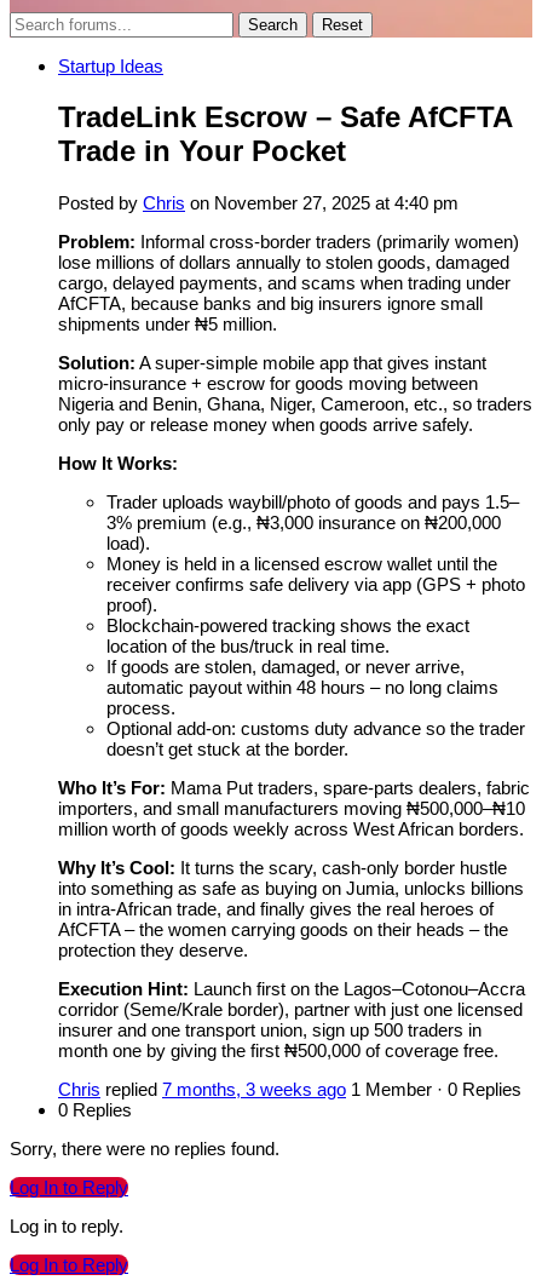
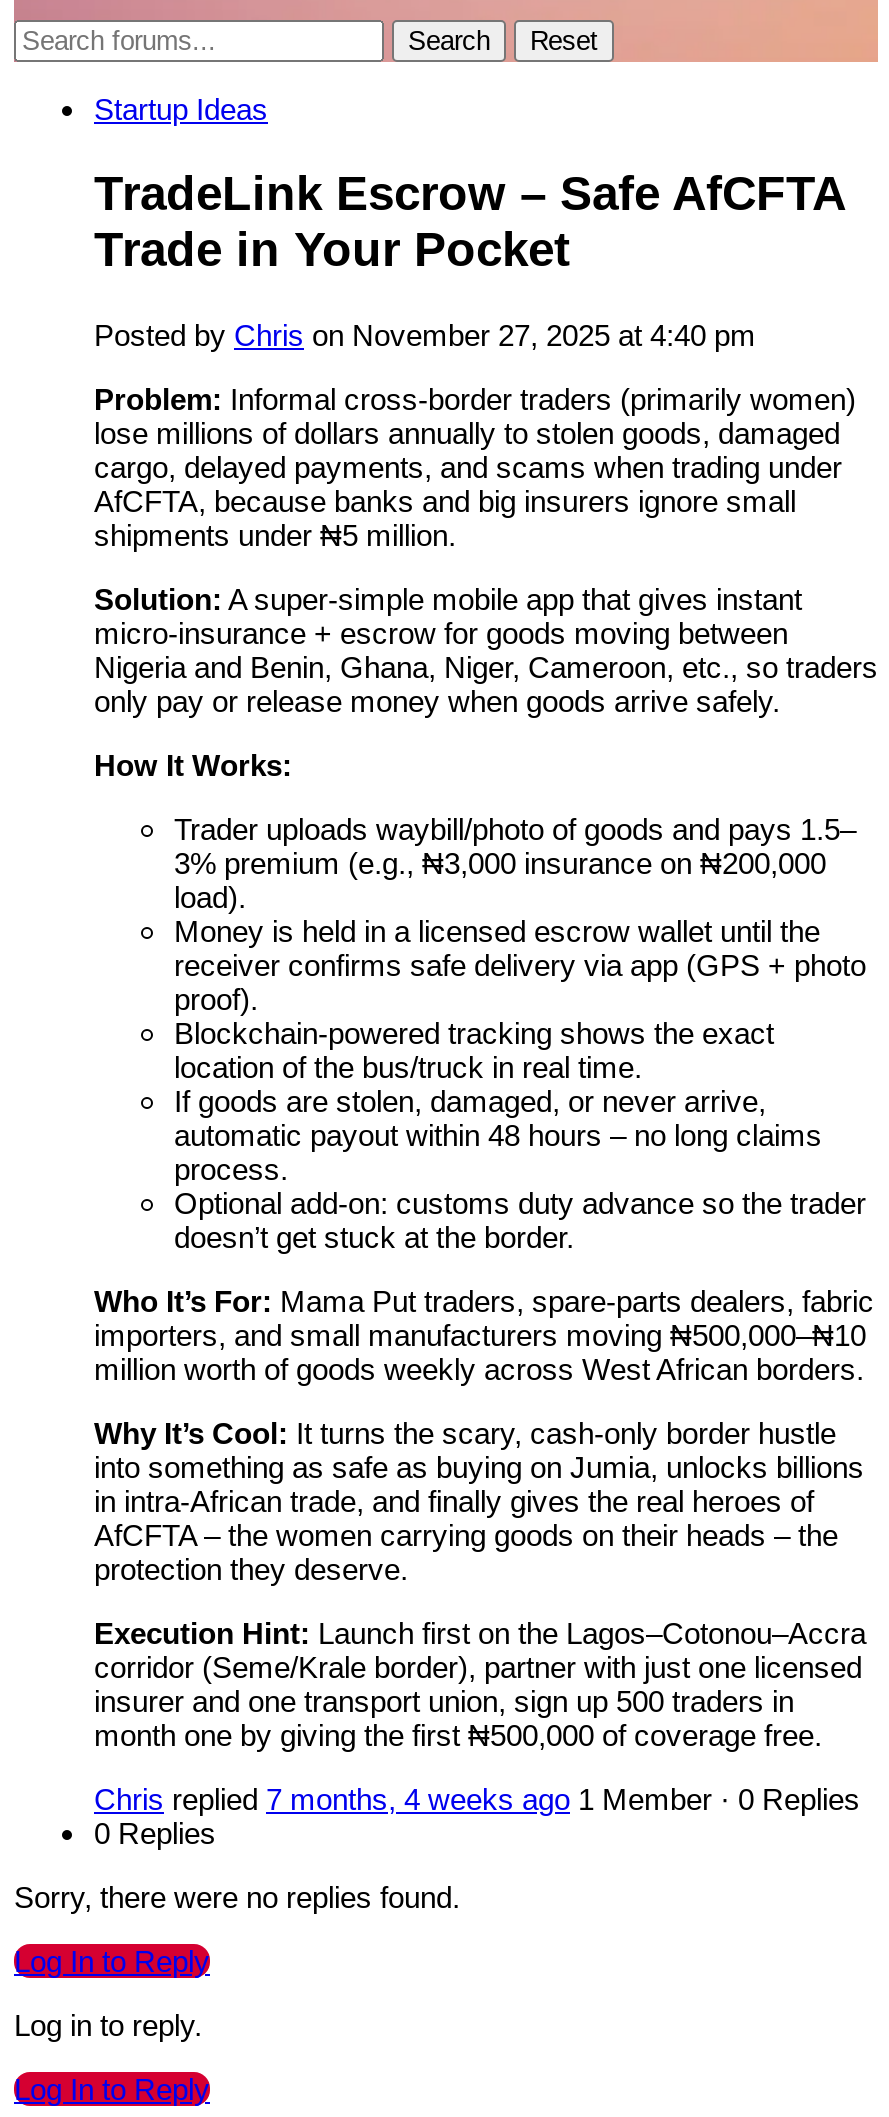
[58,1079,521,1100] Chris replied 7 months, 3 weeks ago 1 Member · 0 Replies -> [94,1782,860,1816] Chris replied 7 months, 4 weeks ago 1 Member · 0 Replies

